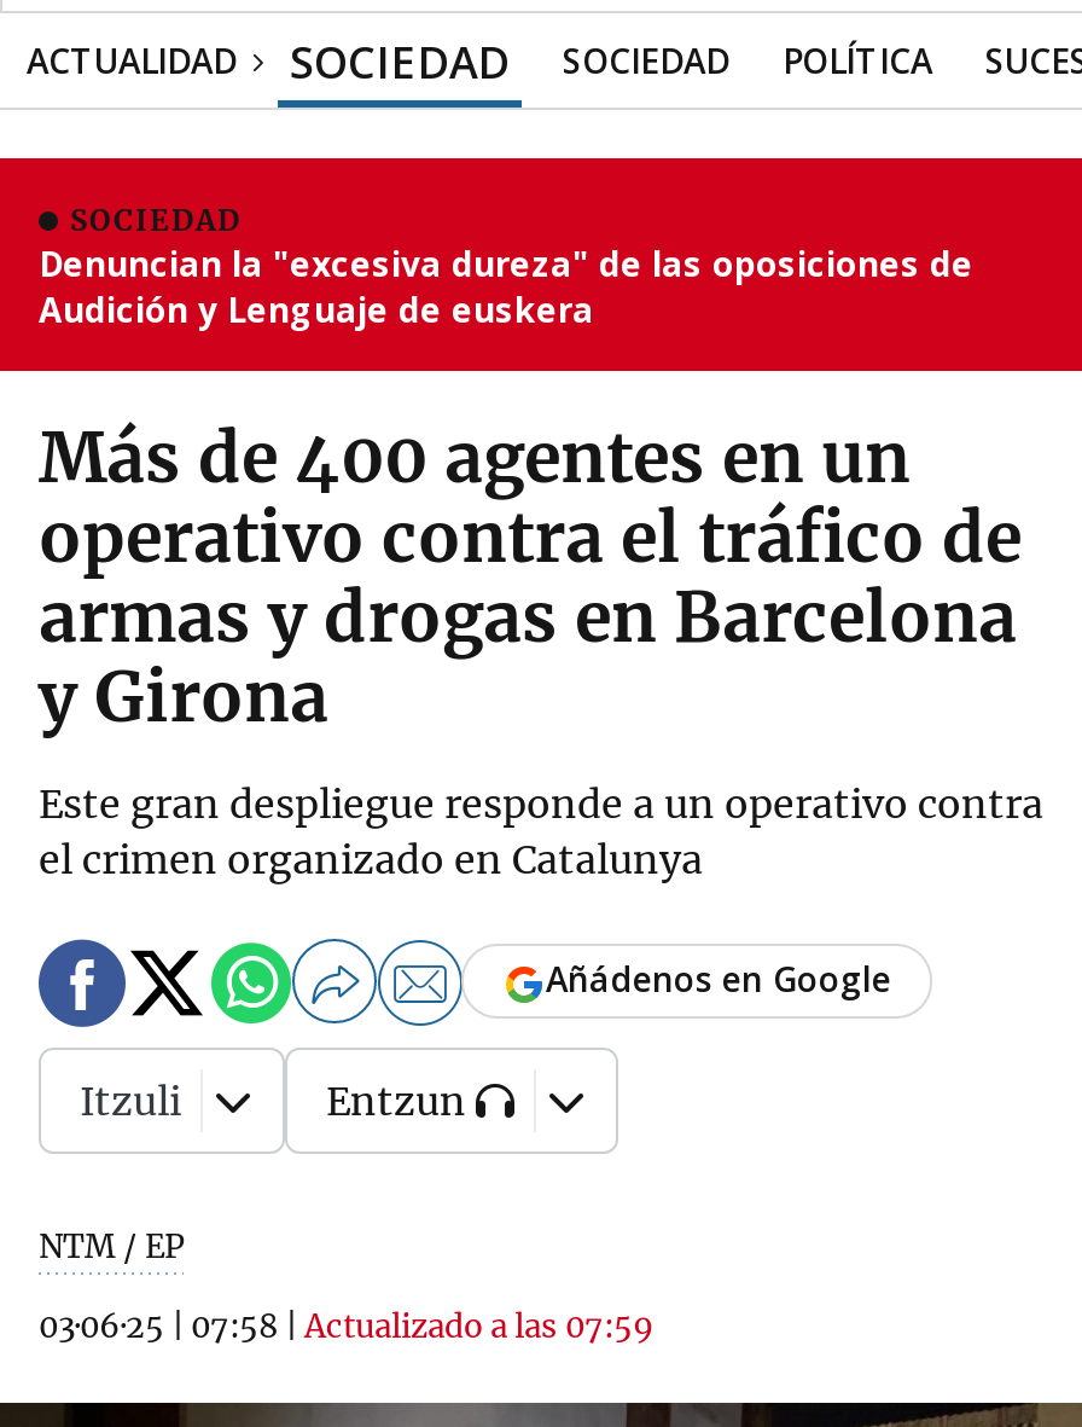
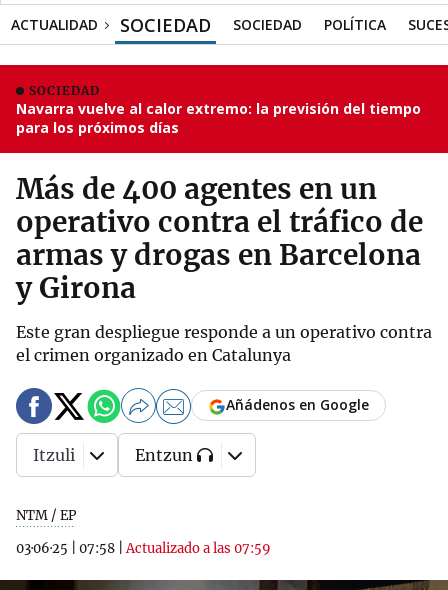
[39,240,973,332] Denuncian la "excesiva dureza" de las oposiciones de | Audición y Lenguaje de euskera -> [16,99,421,137] Navarra vuelve al calor extremo: la previsión del tiempo | para los próximos días

